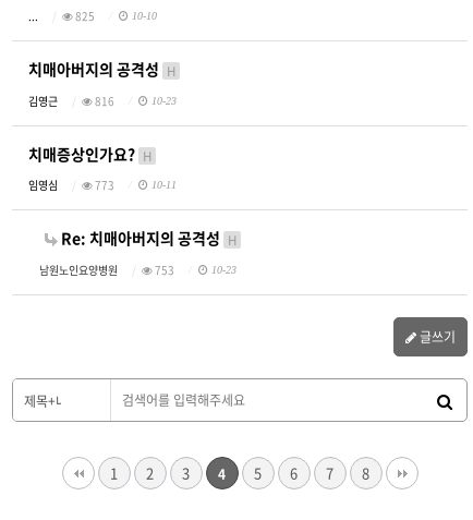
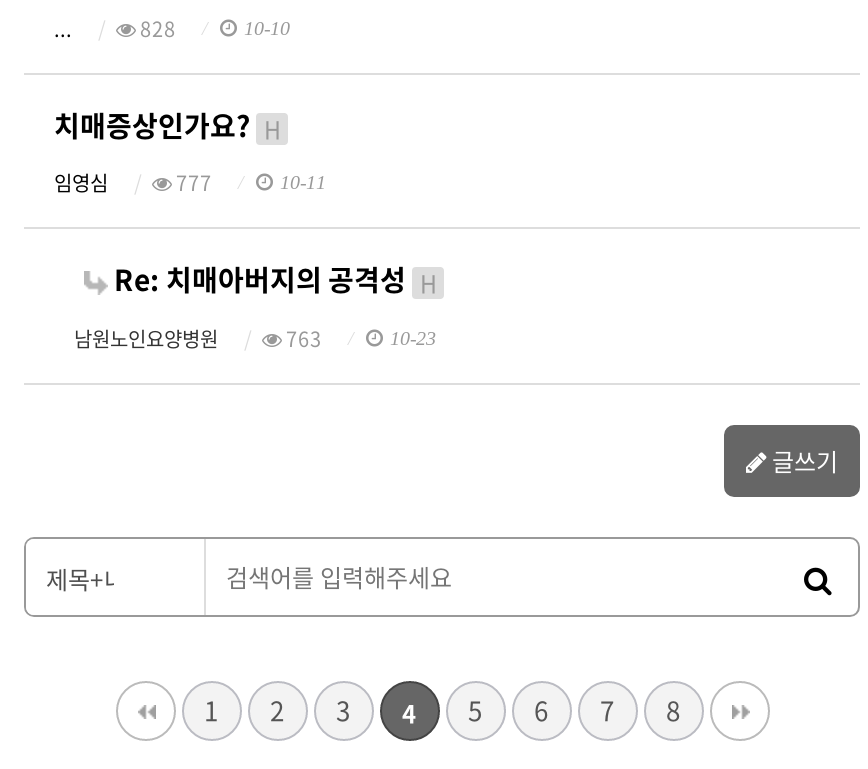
[73,8,95,24] 825 -> [136,12,176,42] 828
[28,58,177,109] 치매아버지의 공격성 H | 김영근 | 816 | 10-23 -> none
[93,177,114,193] 773 -> [172,167,212,197] 777
[153,261,174,278] 753 -> [282,322,322,352] 763

